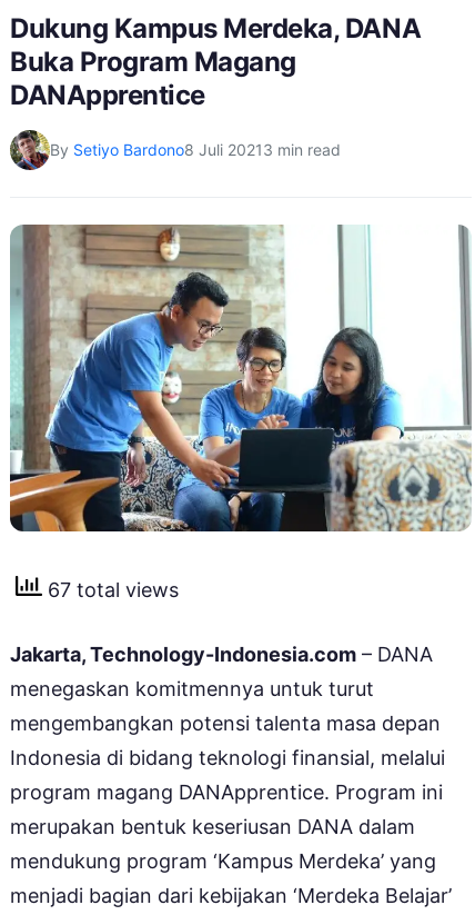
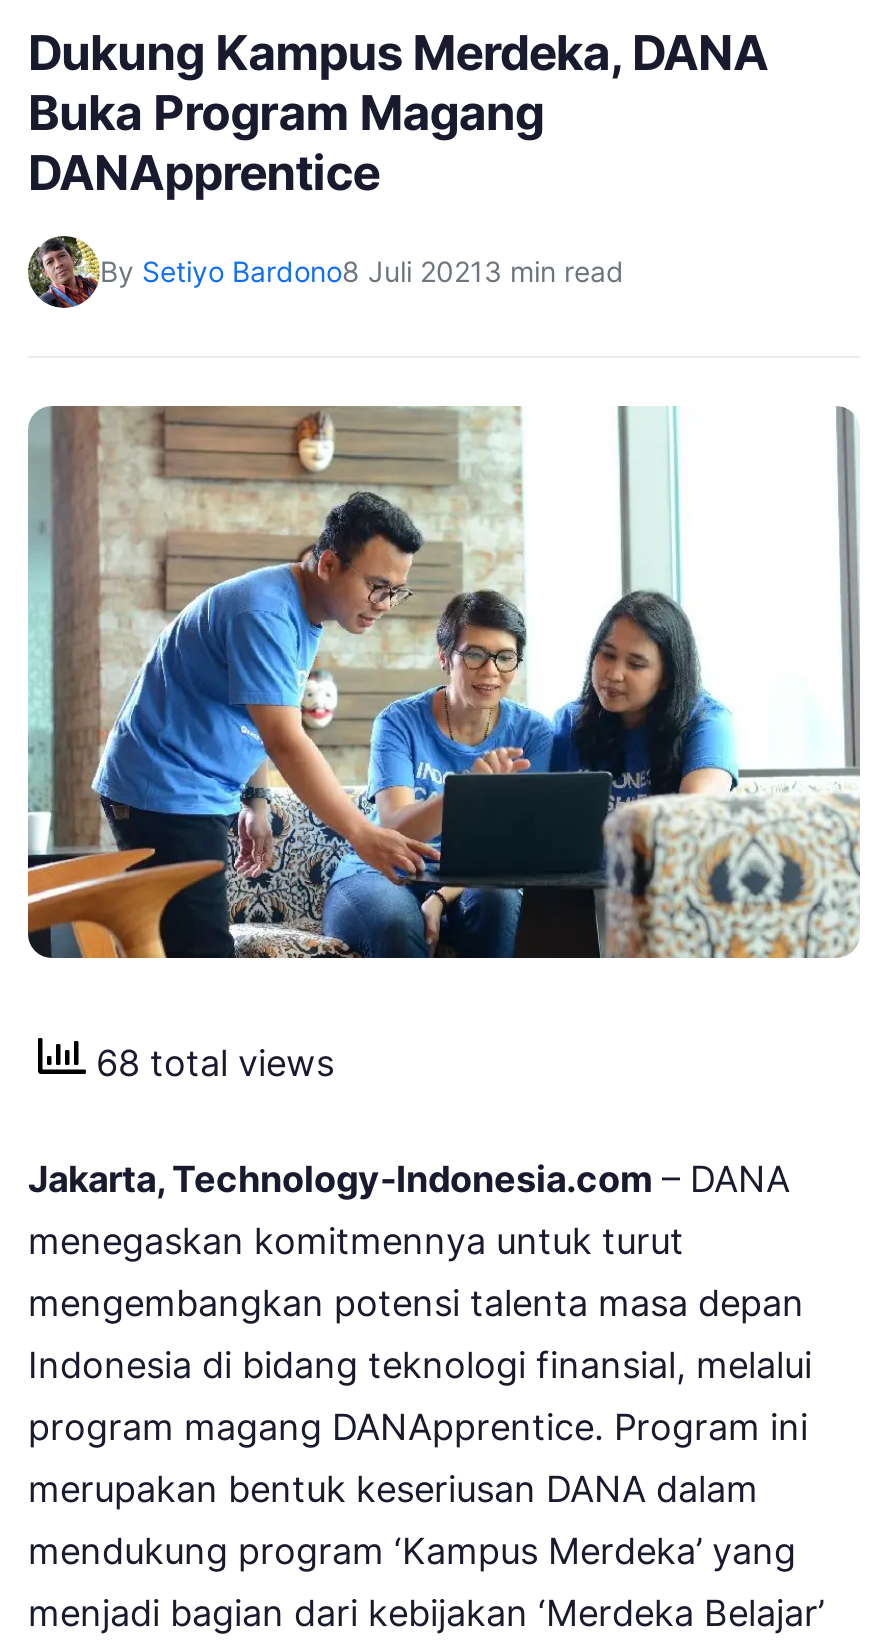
[42,578,179,601] 67 total views -> [86,1041,334,1083] 68 total views

